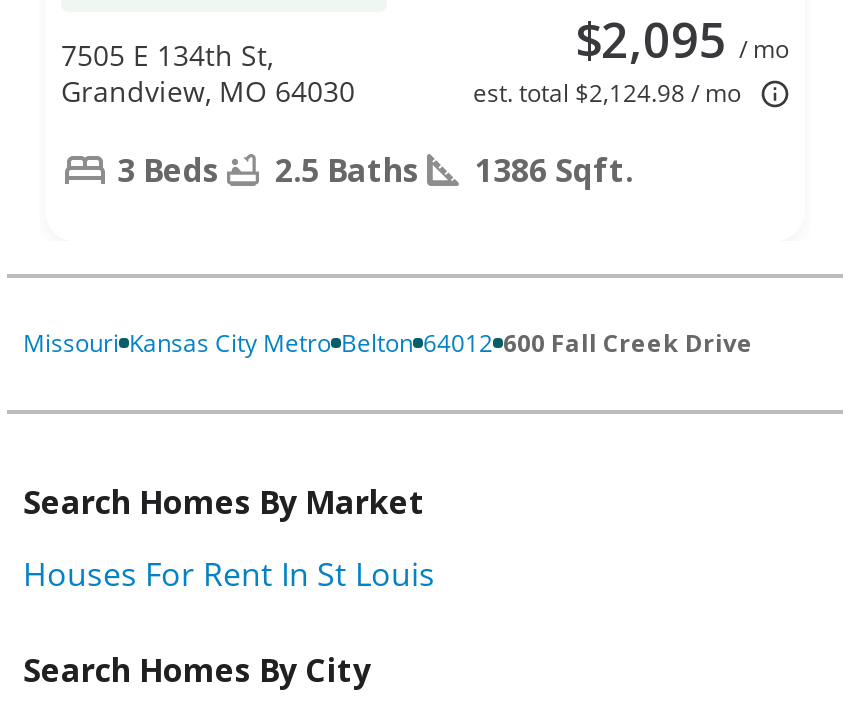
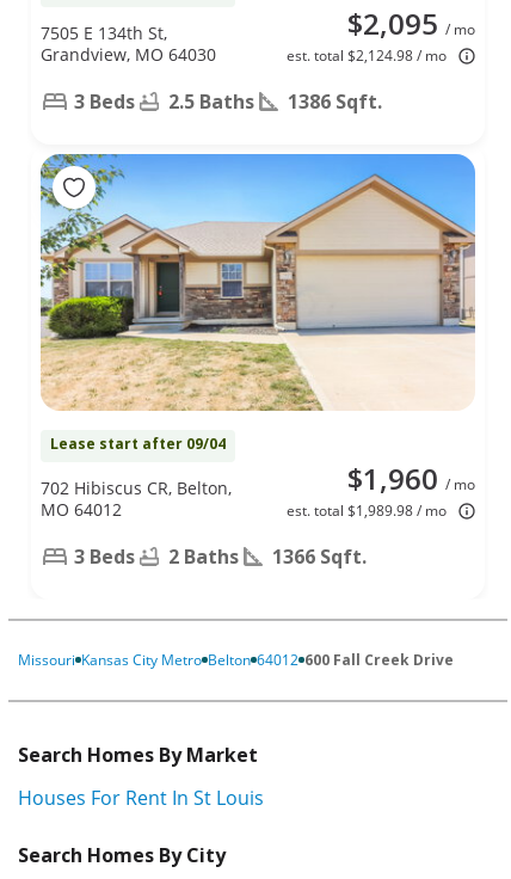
none -> [39,153,476,520] [image] | Lease start after 09/04 | $1,960 / mo | est. total $1,989.98 / mo
none -> [41,476,367,569] 702 Hibiscus CR, Belton, | MO 64012 | 3 Beds | 2 Baths | 1366 Sqft.

